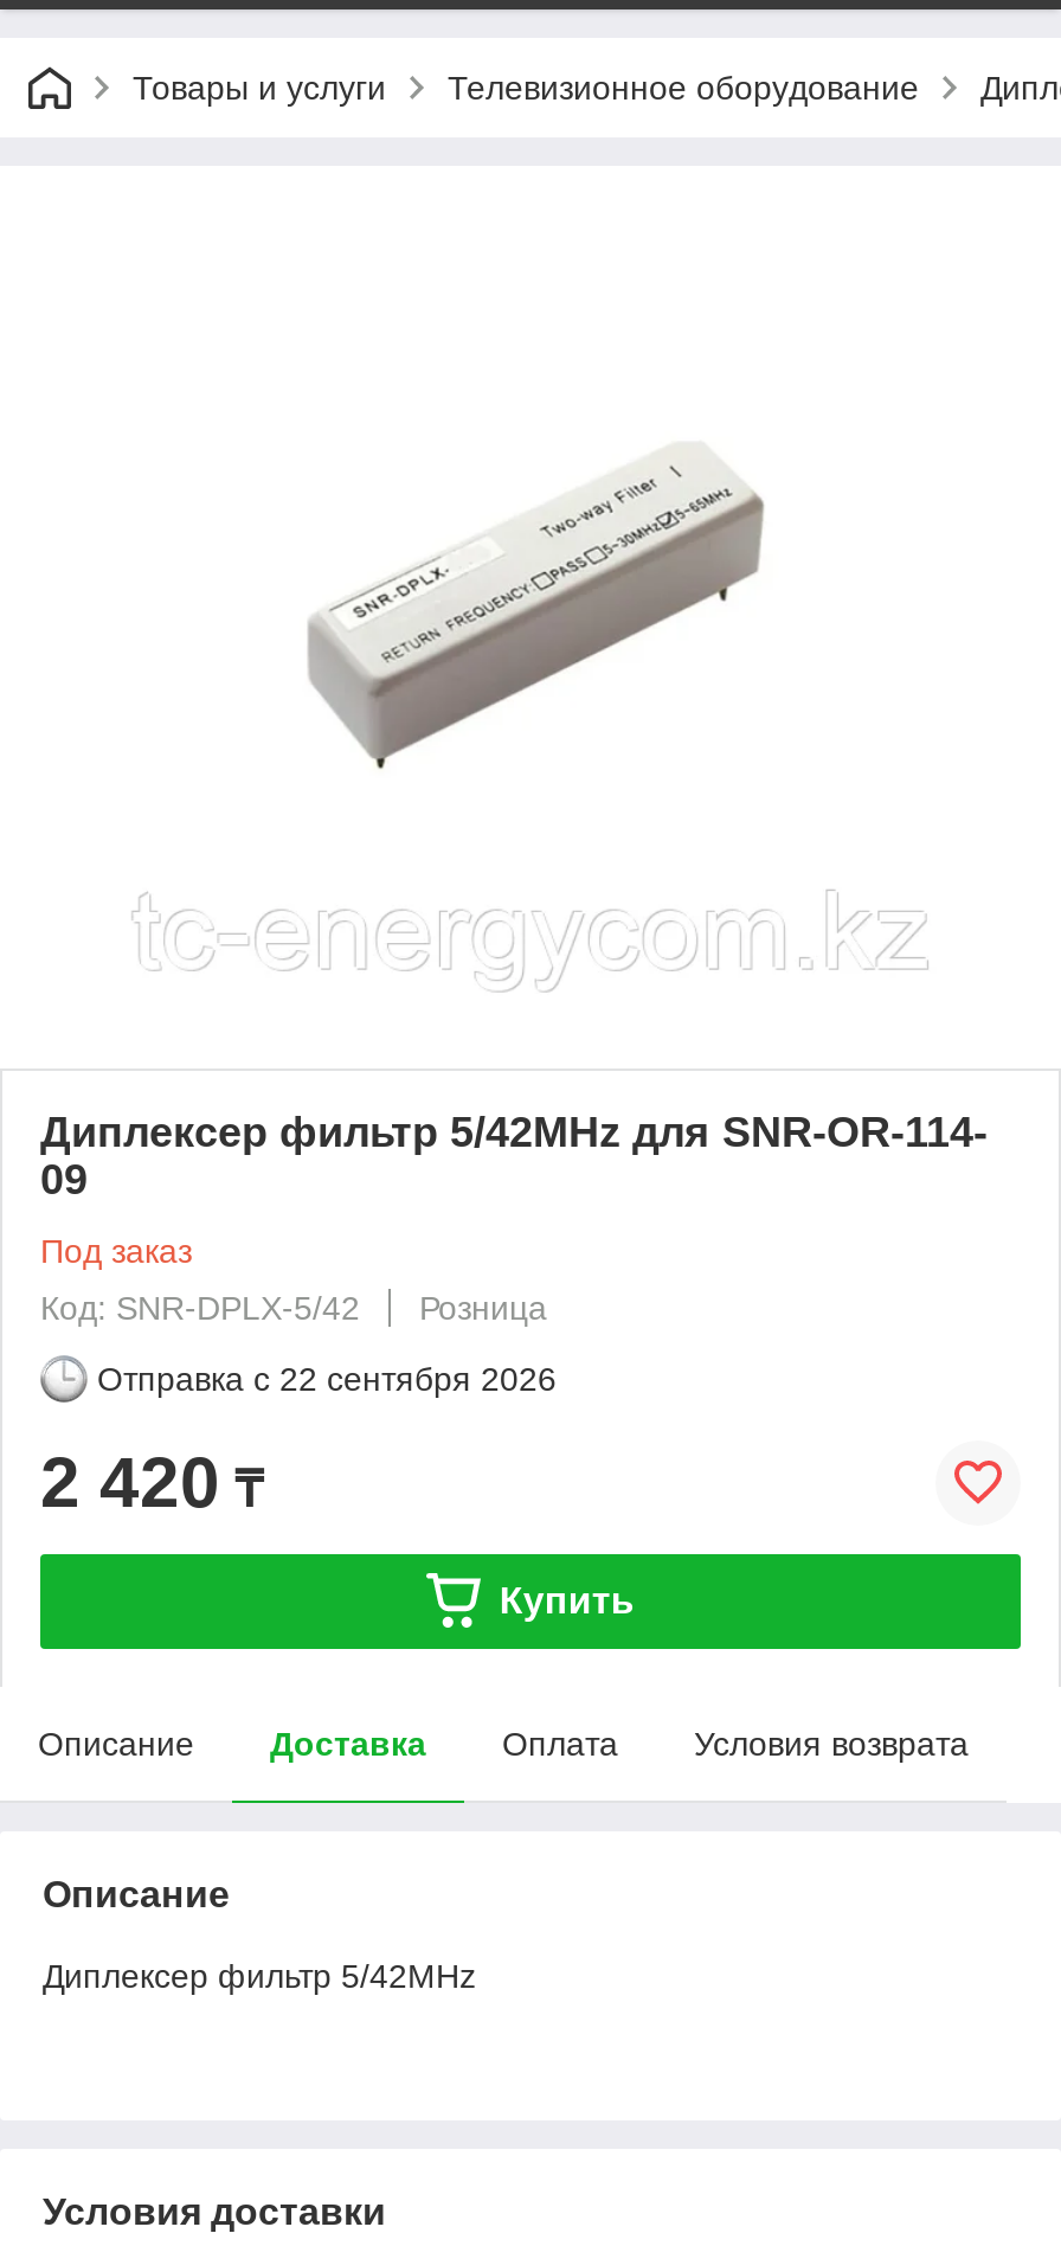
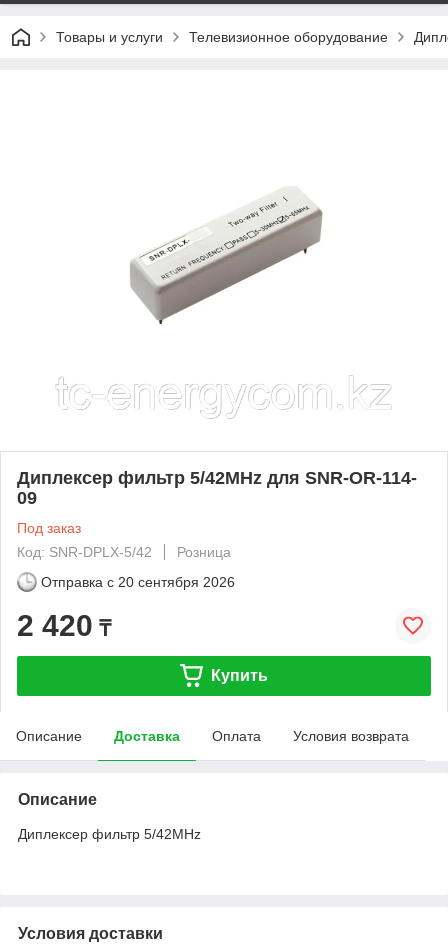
[97,1359,557,1397] Отправка с 22 сентября 2026 -> [41,574,235,590] Отправка с 20 сентября 2026

